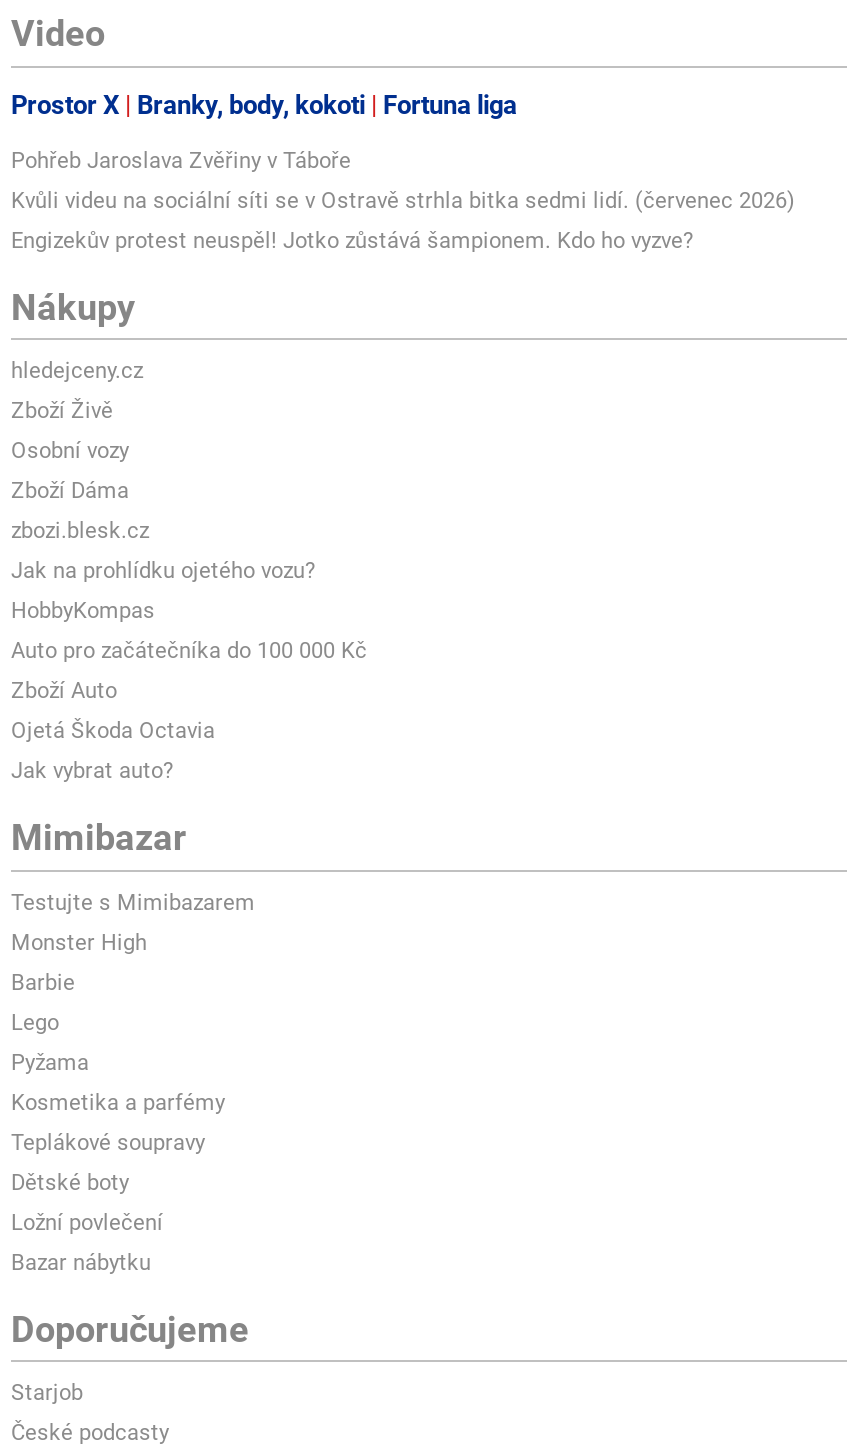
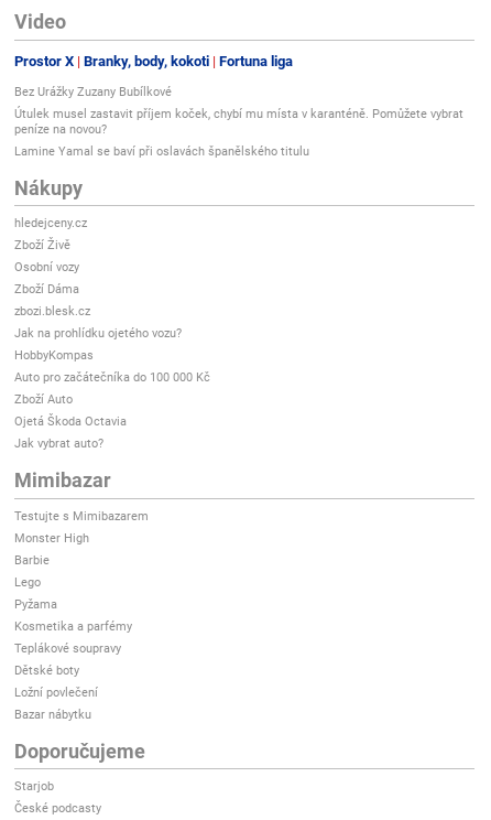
[11,147,351,173] Pohřeb Jaroslava Zvěřiny v Táboře -> [14,84,172,99] Bez Urážky Zuzany Bubílkové
[11,187,795,213] Kvůli videu na sociální síti se v Ostravě strhla bitka sedmi lidí. (červenec 2026) -> [14,106,463,136] Útulek musel zastavit příjem koček, chybí mu místa v karanténě. Pomůžete vybrat | peníze na novou?
[11,227,693,253] Engizekův protest neuspěl! Jotko zůstává šampionem. Kdo ho vyzve? -> [14,144,309,158] Lamine Yamal se baví při oslavách španělského titulu

